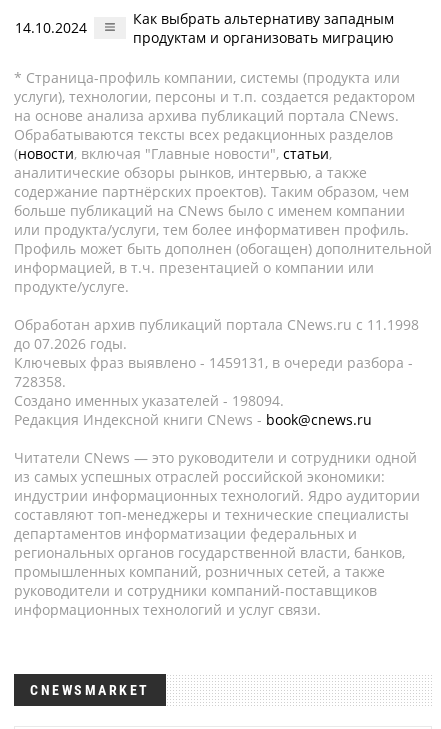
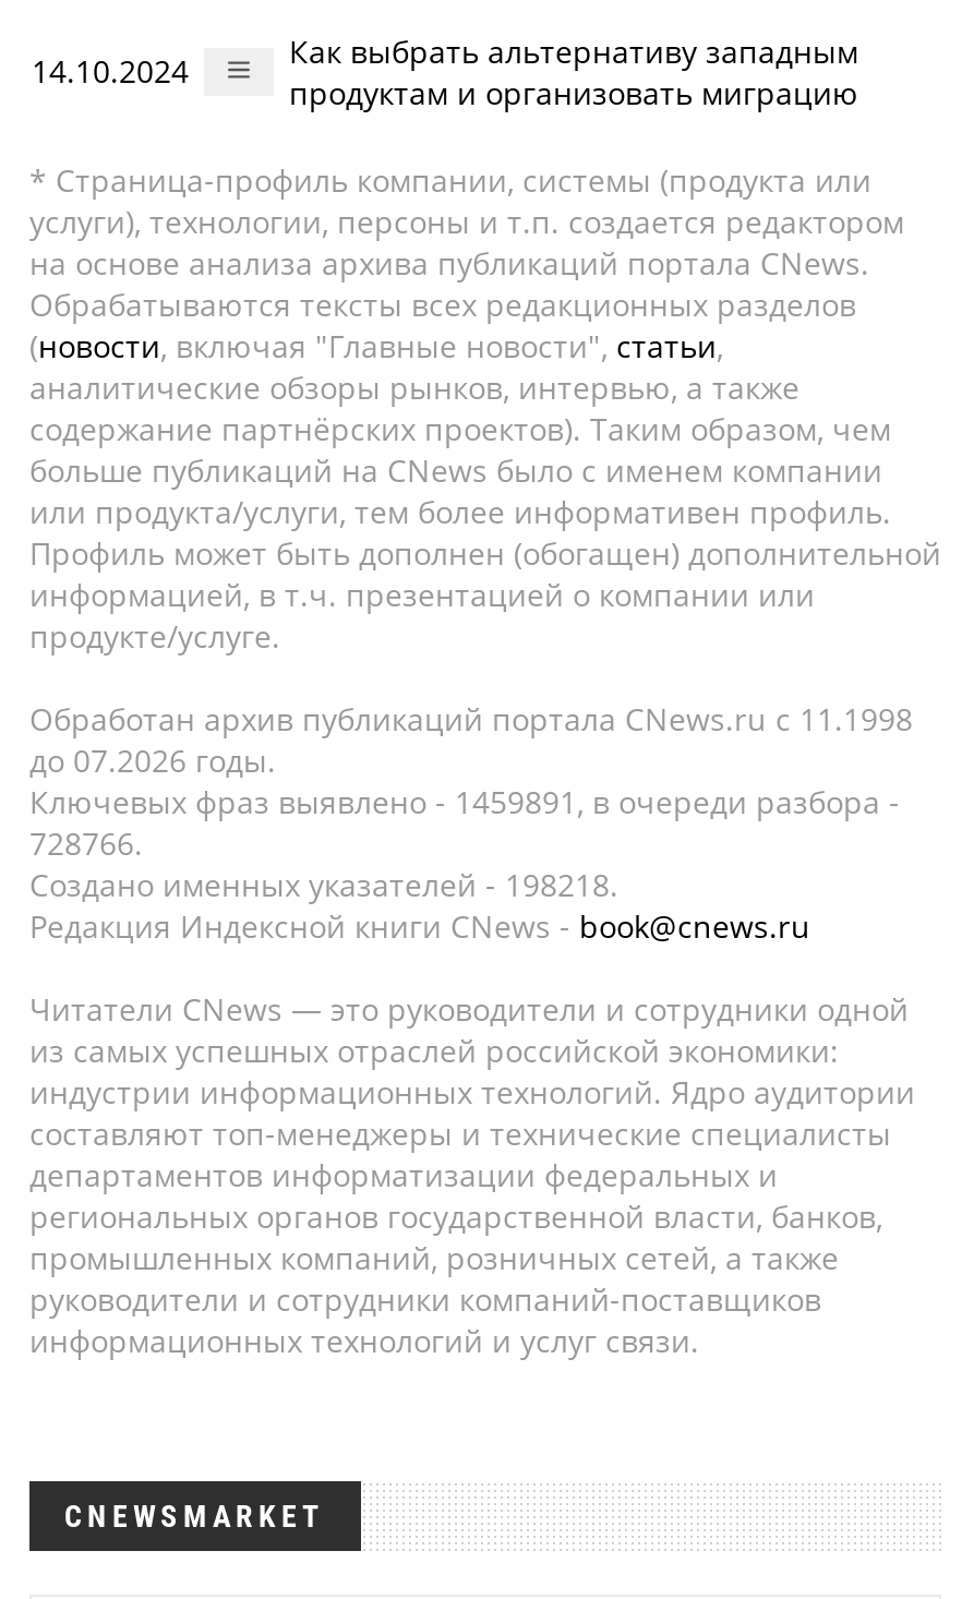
[14,353,413,372] Ключевых фраз выявлено - 1459131, в очереди разбора - -> [29,781,900,822] Ключевых фраз выявлено - 1459891, в очереди разбора -
[14,372,66,391] 728358. -> [29,822,143,864] 728766.
[14,391,284,410] Создано именных указателей - 198094. -> [29,864,618,905] Создано именных указателей - 198218.

